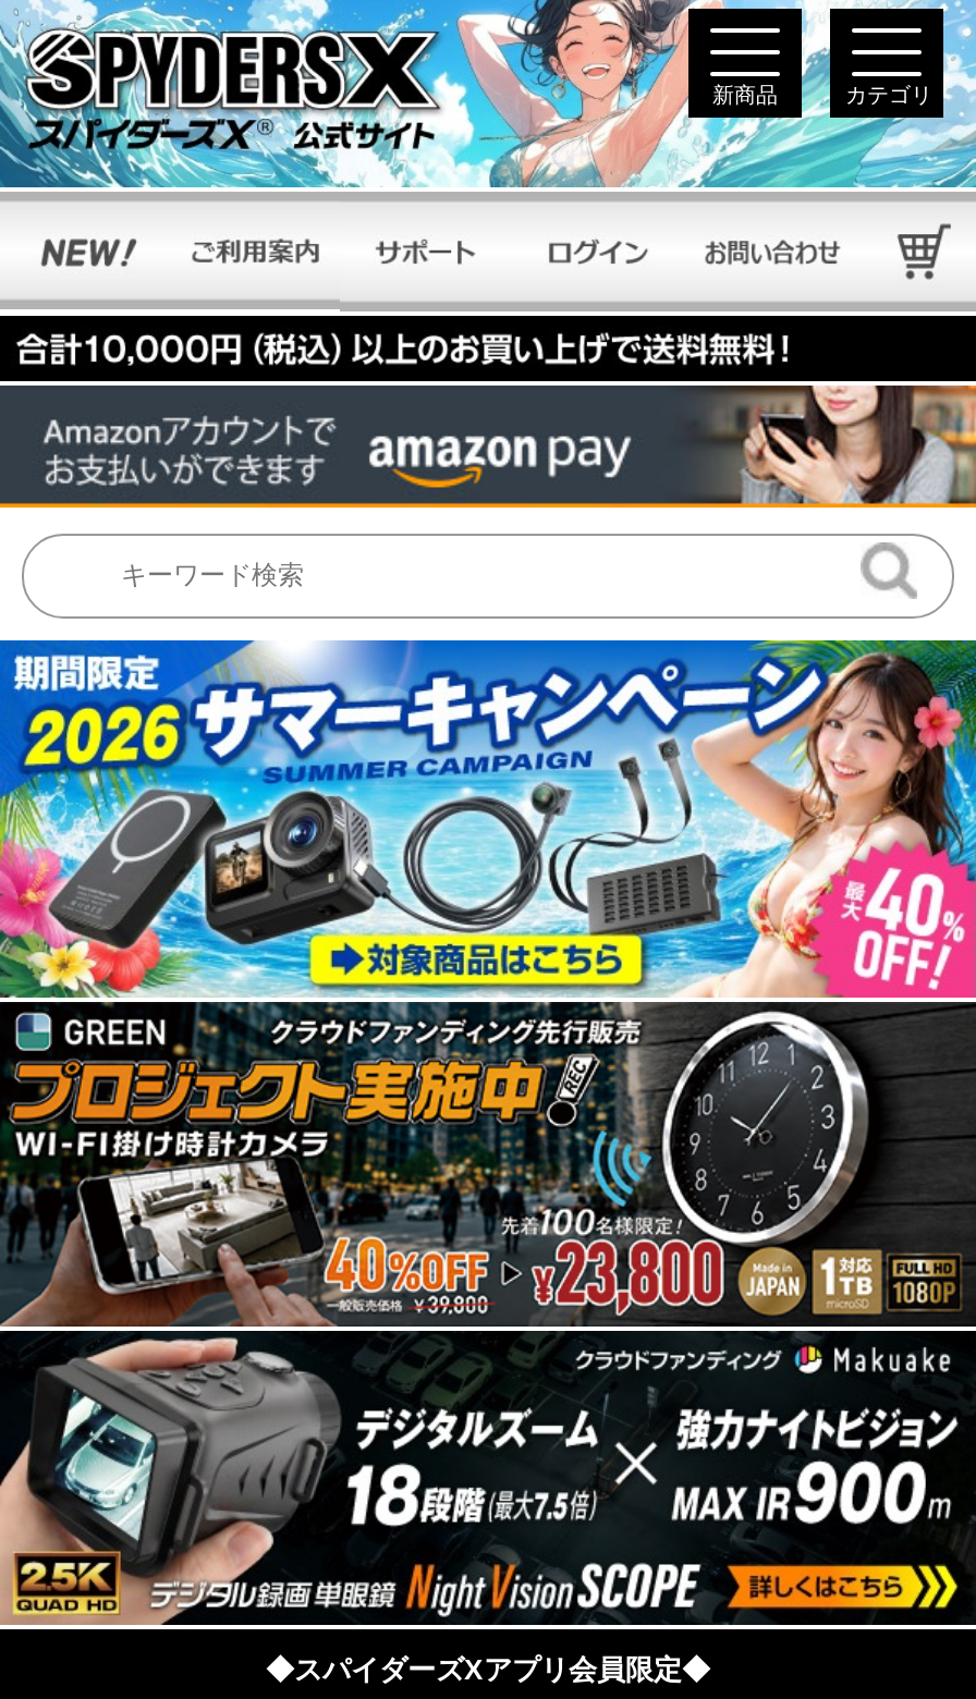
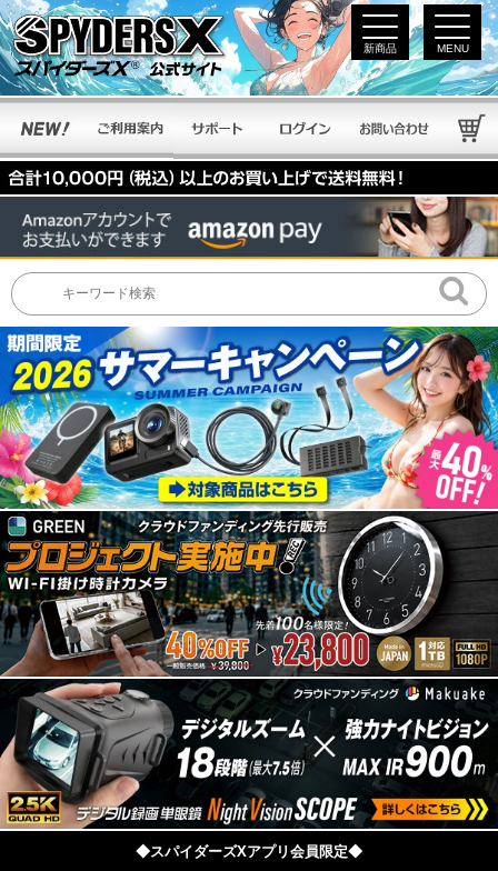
[845,83,932,107] カテゴリ -> [436,42,469,54] MENU

